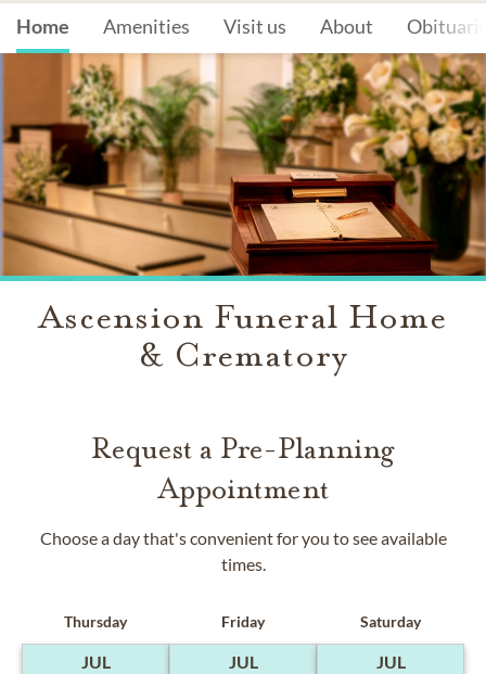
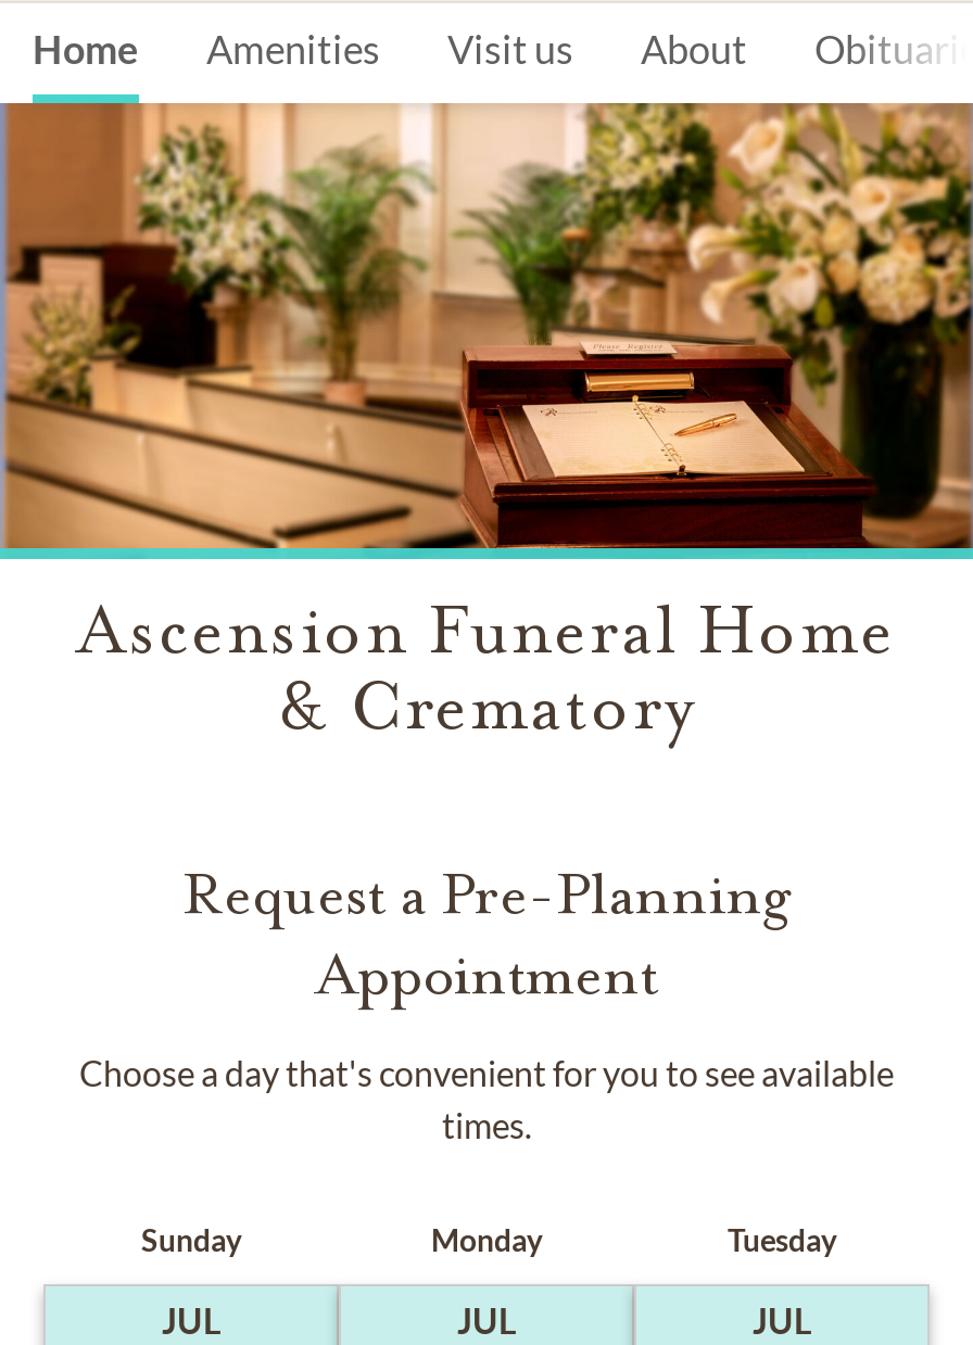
[64,612,127,631] Thursday -> [141,1221,241,1258] Sunday
[221,612,265,631] Friday -> [431,1221,542,1258] Monday
[360,612,421,631] Saturday -> [728,1221,836,1258] Tuesday

